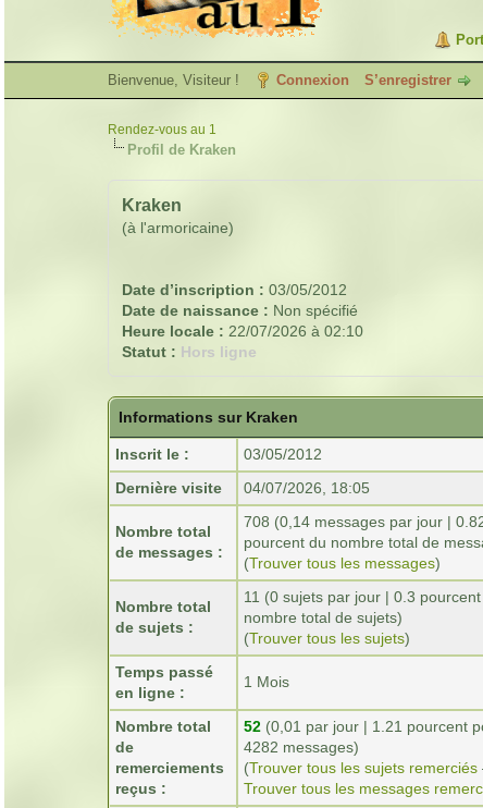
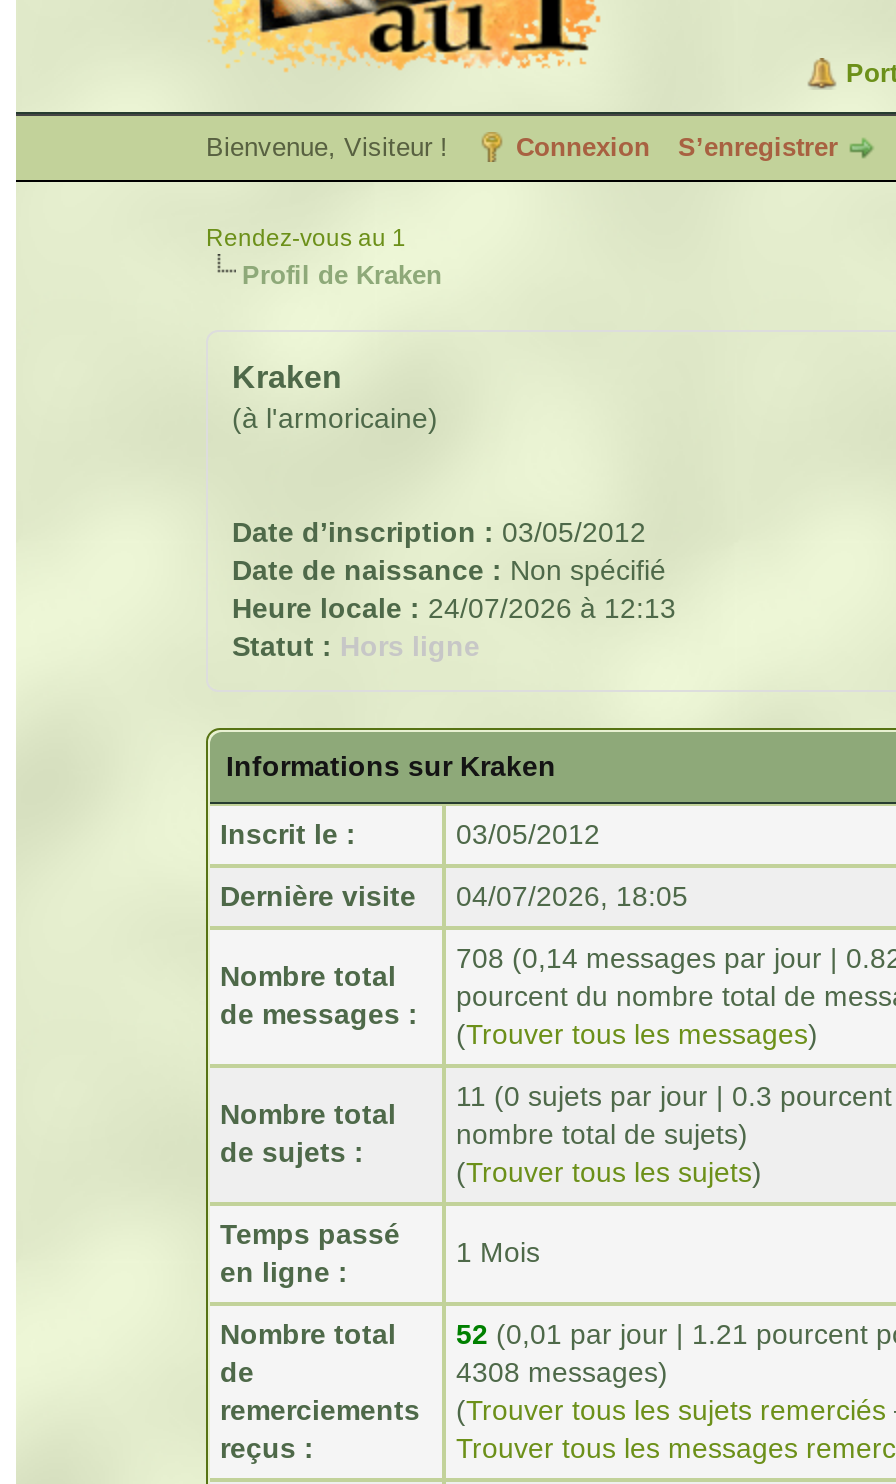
[122,322,363,340] Heure locale : 22/07/2026 à 02:10 -> [232,592,676,624] Heure locale : 24/07/2026 à 12:13
[244,738,359,756] 4282 messages) -> [456,1356,668,1388] 4308 messages)

